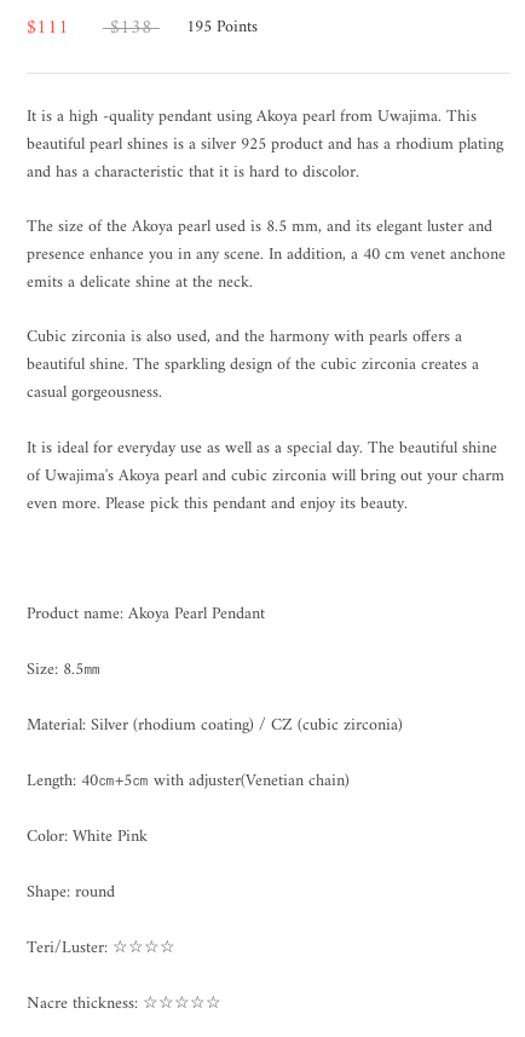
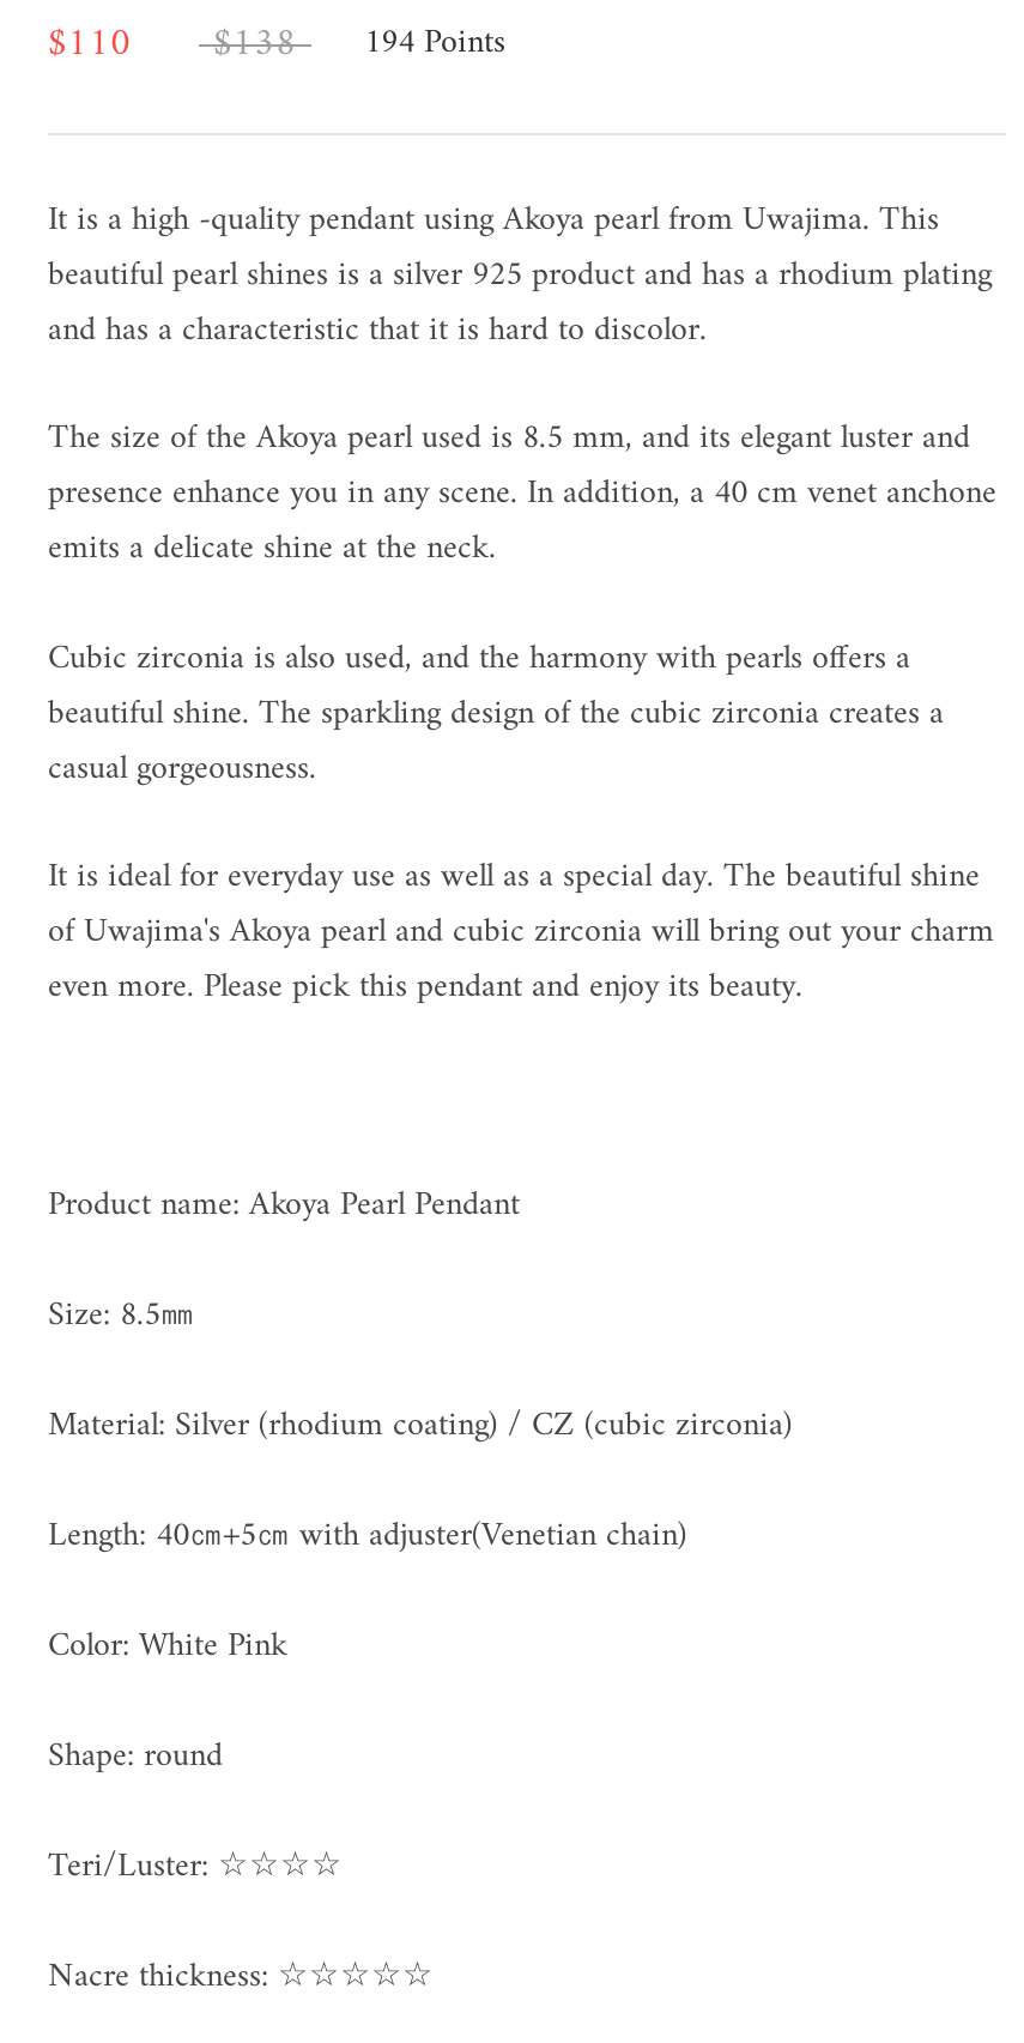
[27,10,69,44] $111 -> [48,11,132,78] $110
[186,12,258,42] 195 Points -> [364,13,505,73] 194 Points

